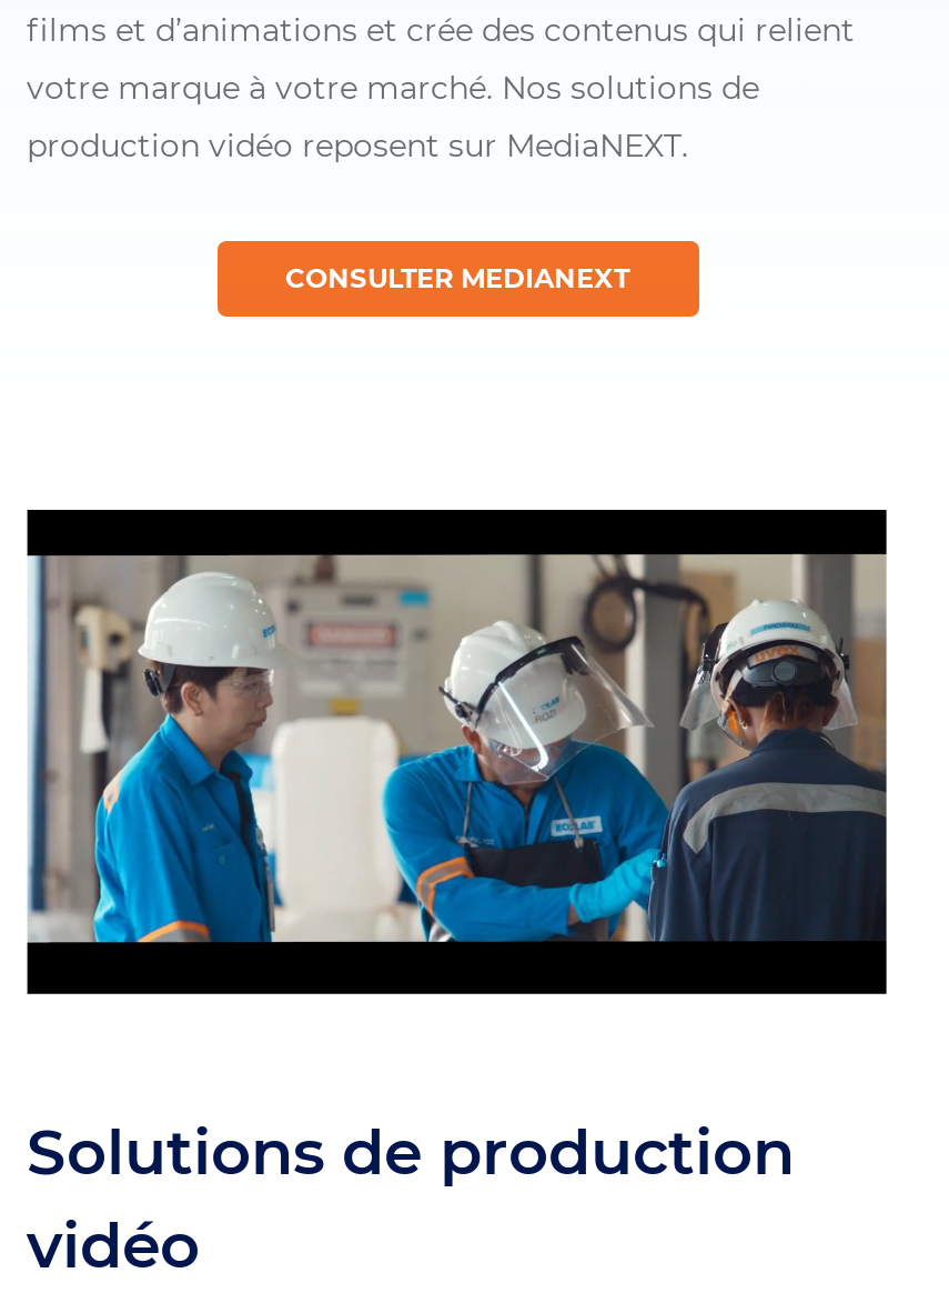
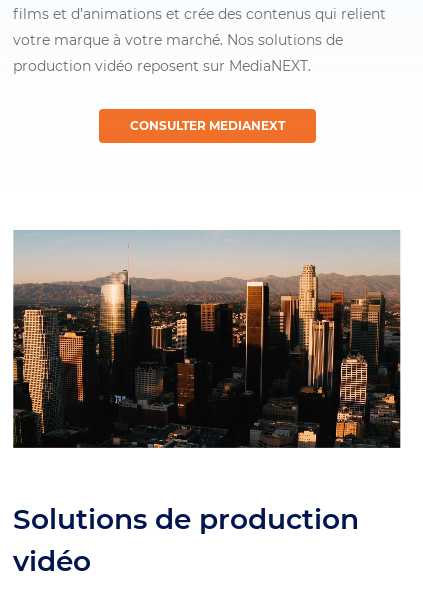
[27,508,888,996] [image] -> [12,230,401,449] [image]

